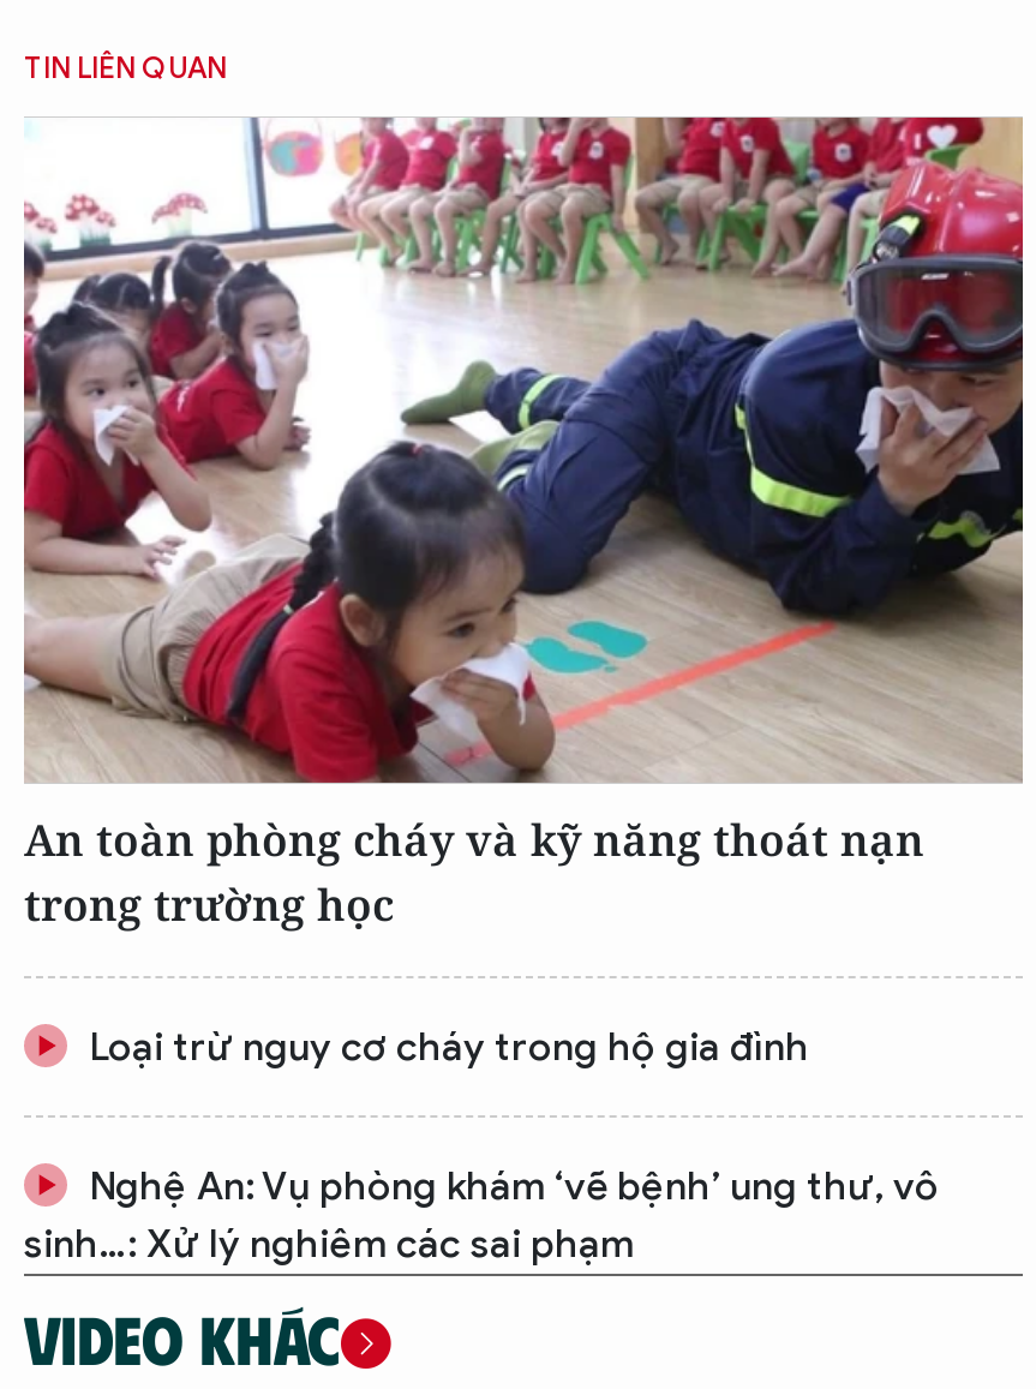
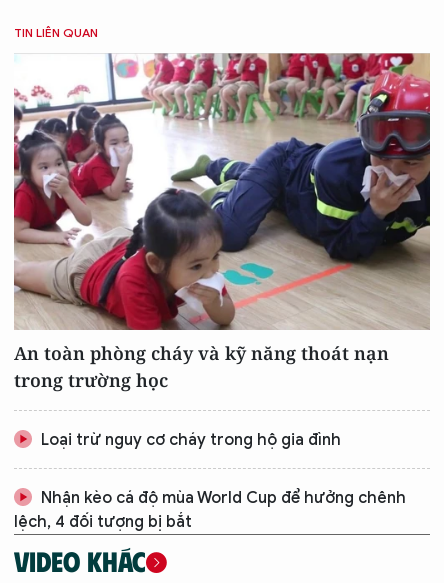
[24,1162,939,1268] Nghệ An: Vụ phòng khám ‘vẽ bệnh’ ung thư, vô | sinh…: Xử lý nghiêm các sai phạm -> [14,488,406,532] Nhận kèo cá độ mùa World Cup để hưởng chênh | lệch, 4 đối tượng bị bắt

